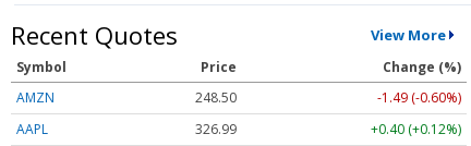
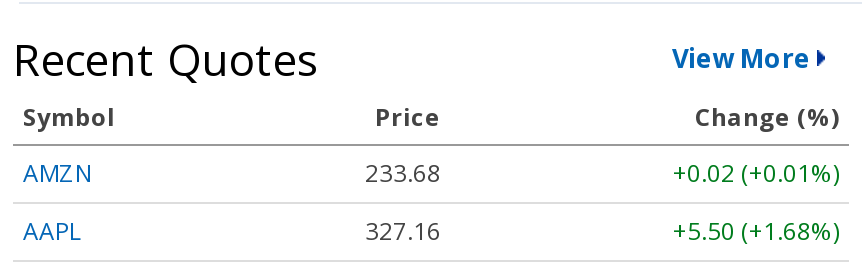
[195,88,237,106] 248.50 -> [365,155,441,189] 233.68
[377,88,461,106] -1.49 (-0.60%) -> [673,155,839,189] +0.02 (+0.01%)
[195,119,237,138] 326.99 -> [365,213,441,247] 327.16
[371,119,461,138] +0.40 (+0.12%) -> [673,213,839,247] +5.50 (+1.68%)

